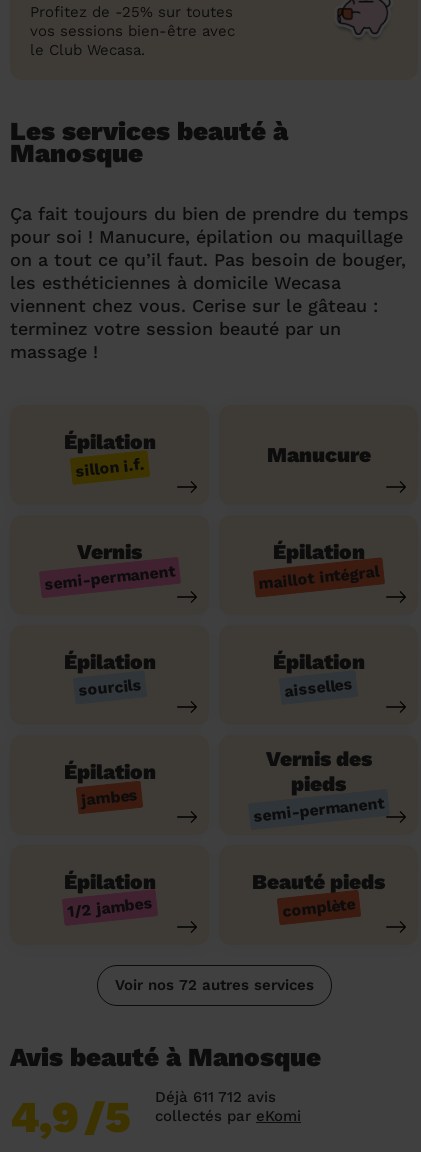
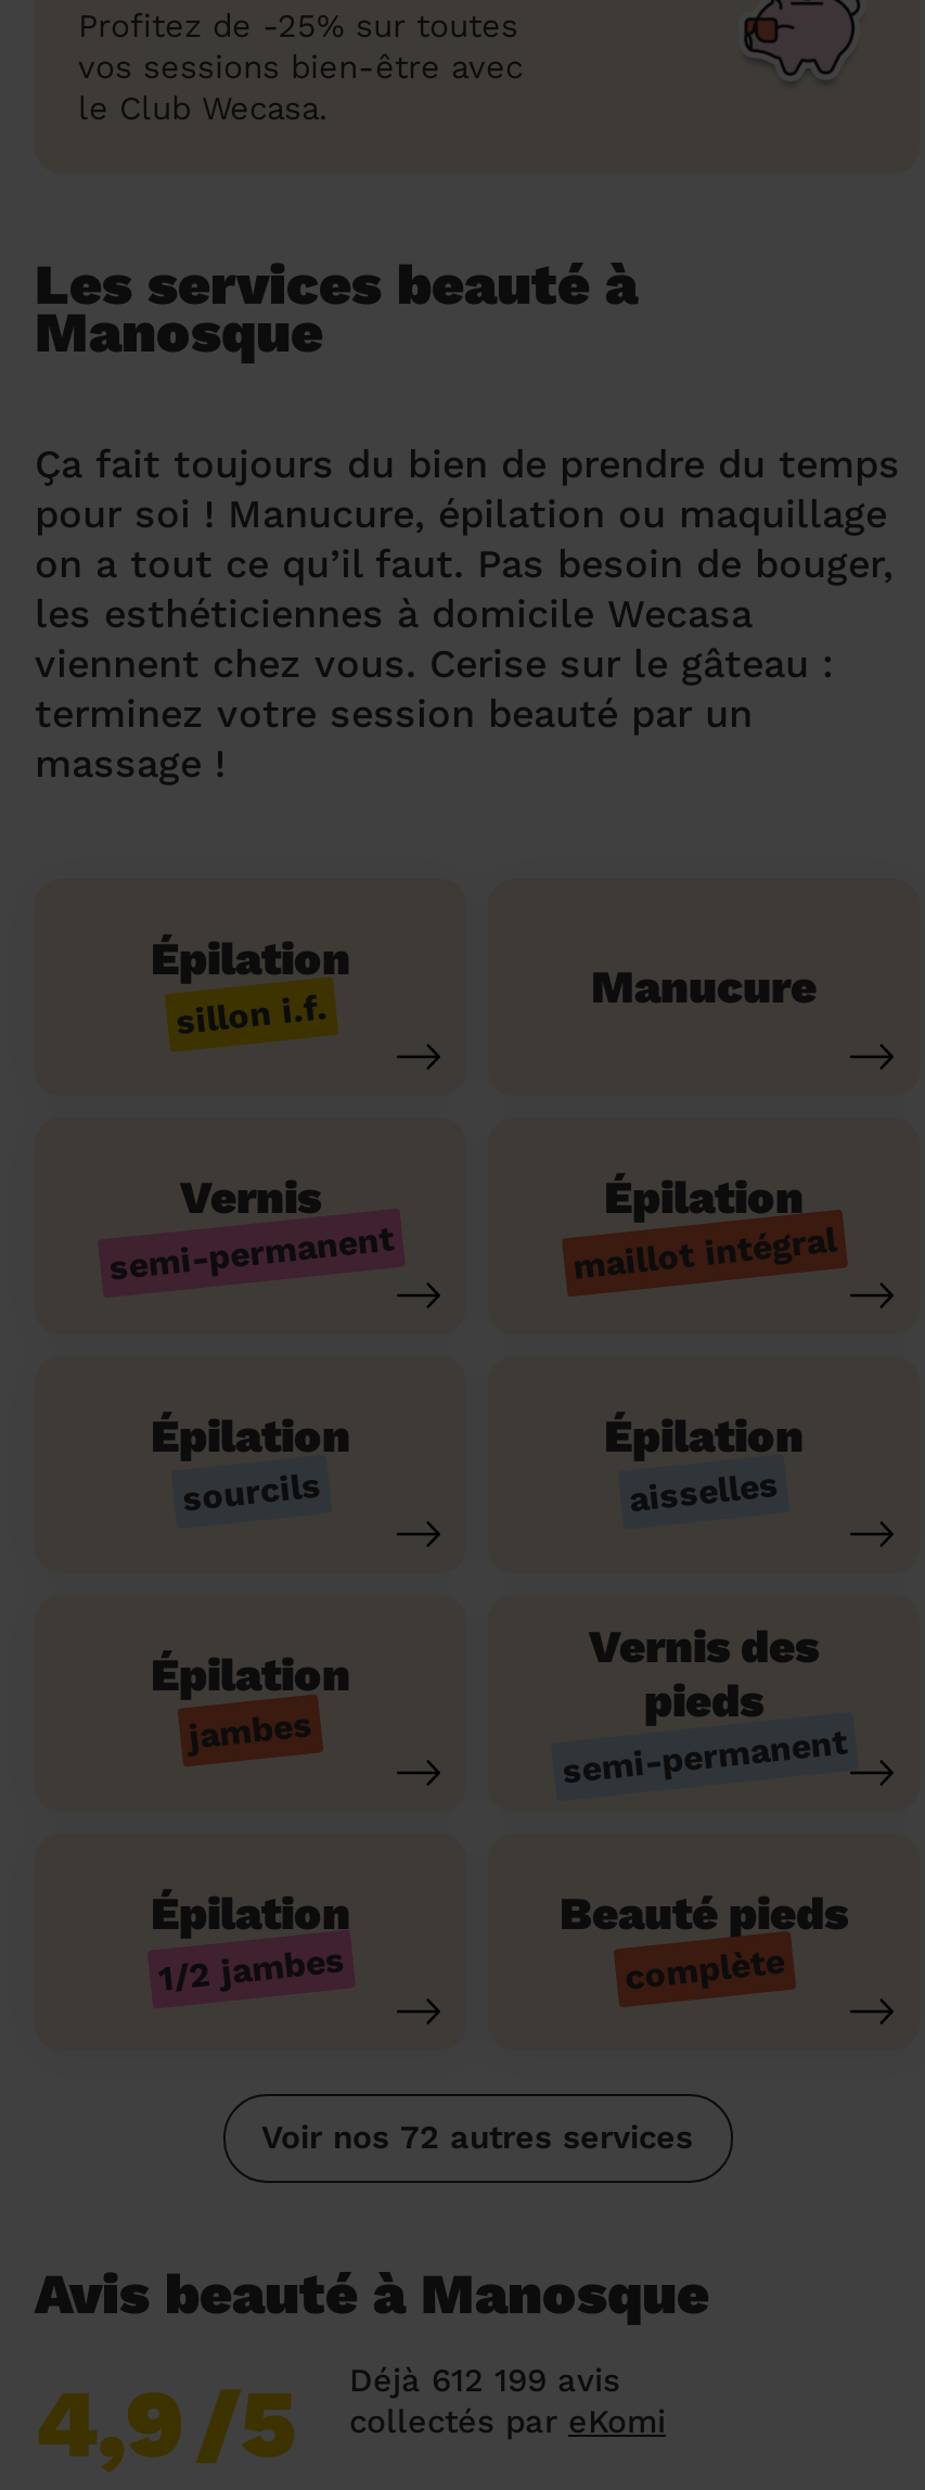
[155,1088,276,1106] Déjà 611 712 avis -> [349,2360,620,2399] Déjà 612 199 avis

